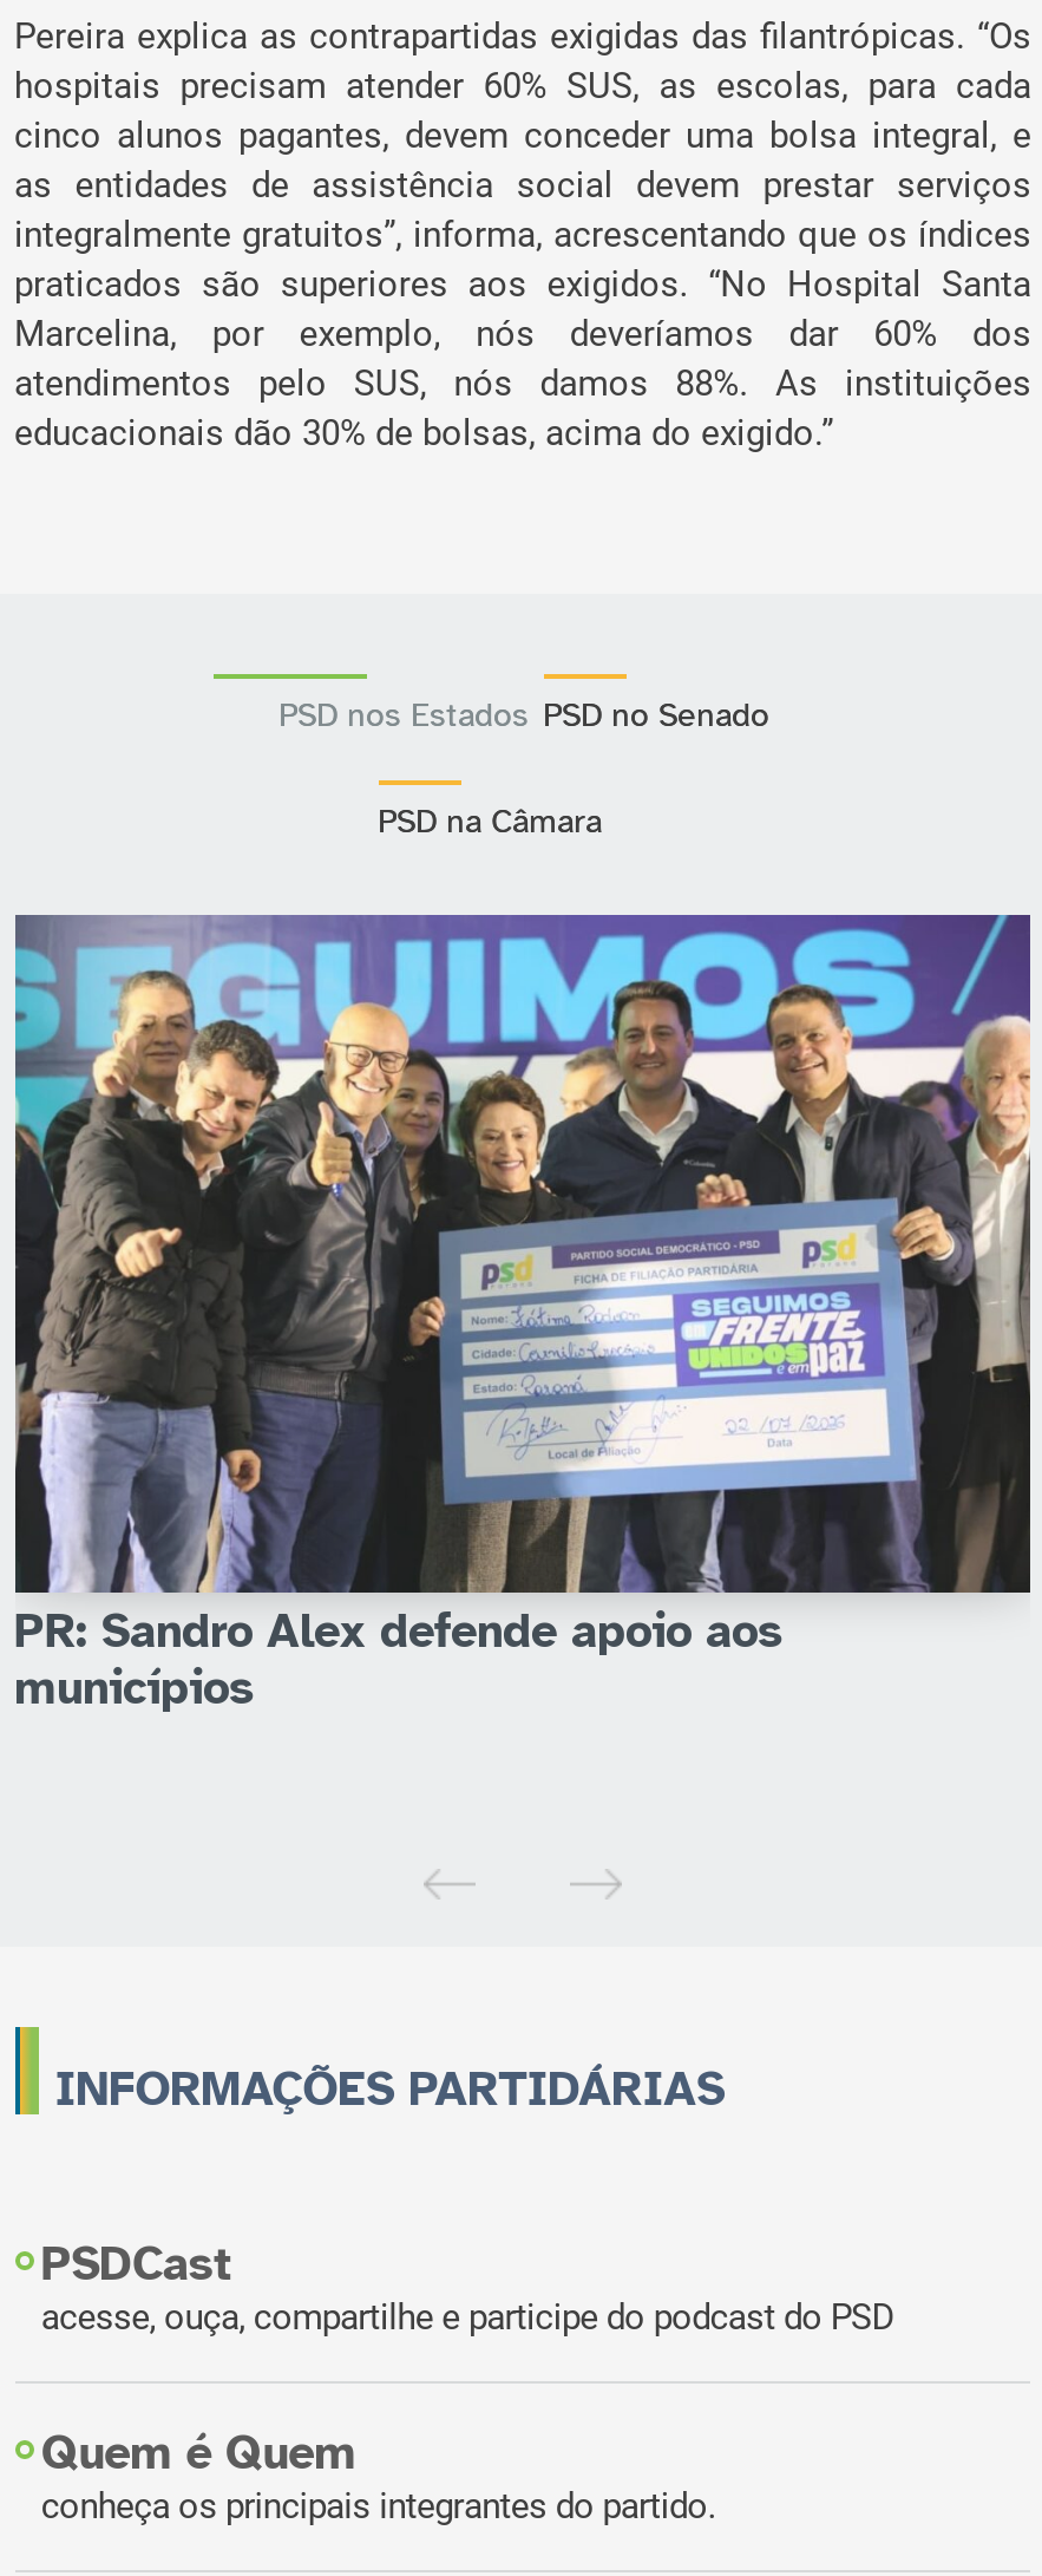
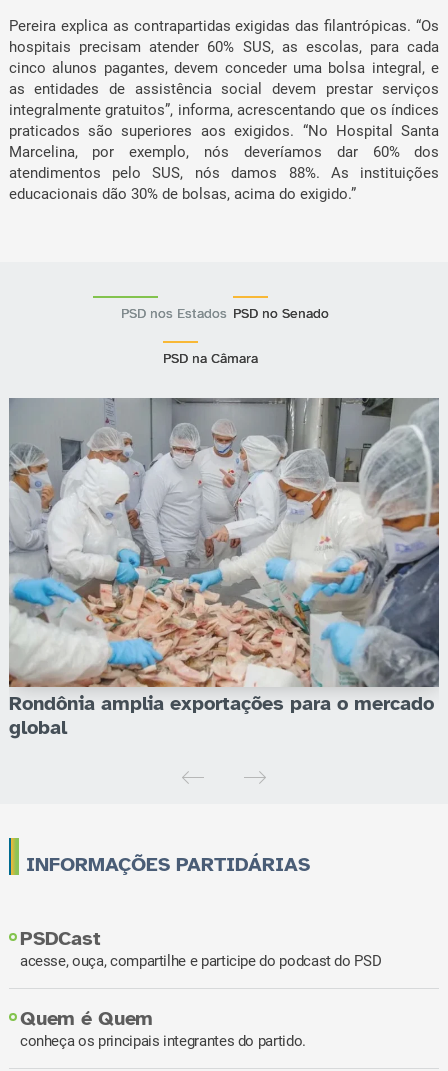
[13,913,1030,1719] [image] | PR: Sandro Alex defende apoio aos | municípios -> [8,397,440,740] [image] | Rondônia amplia exportações para o mercado | global

